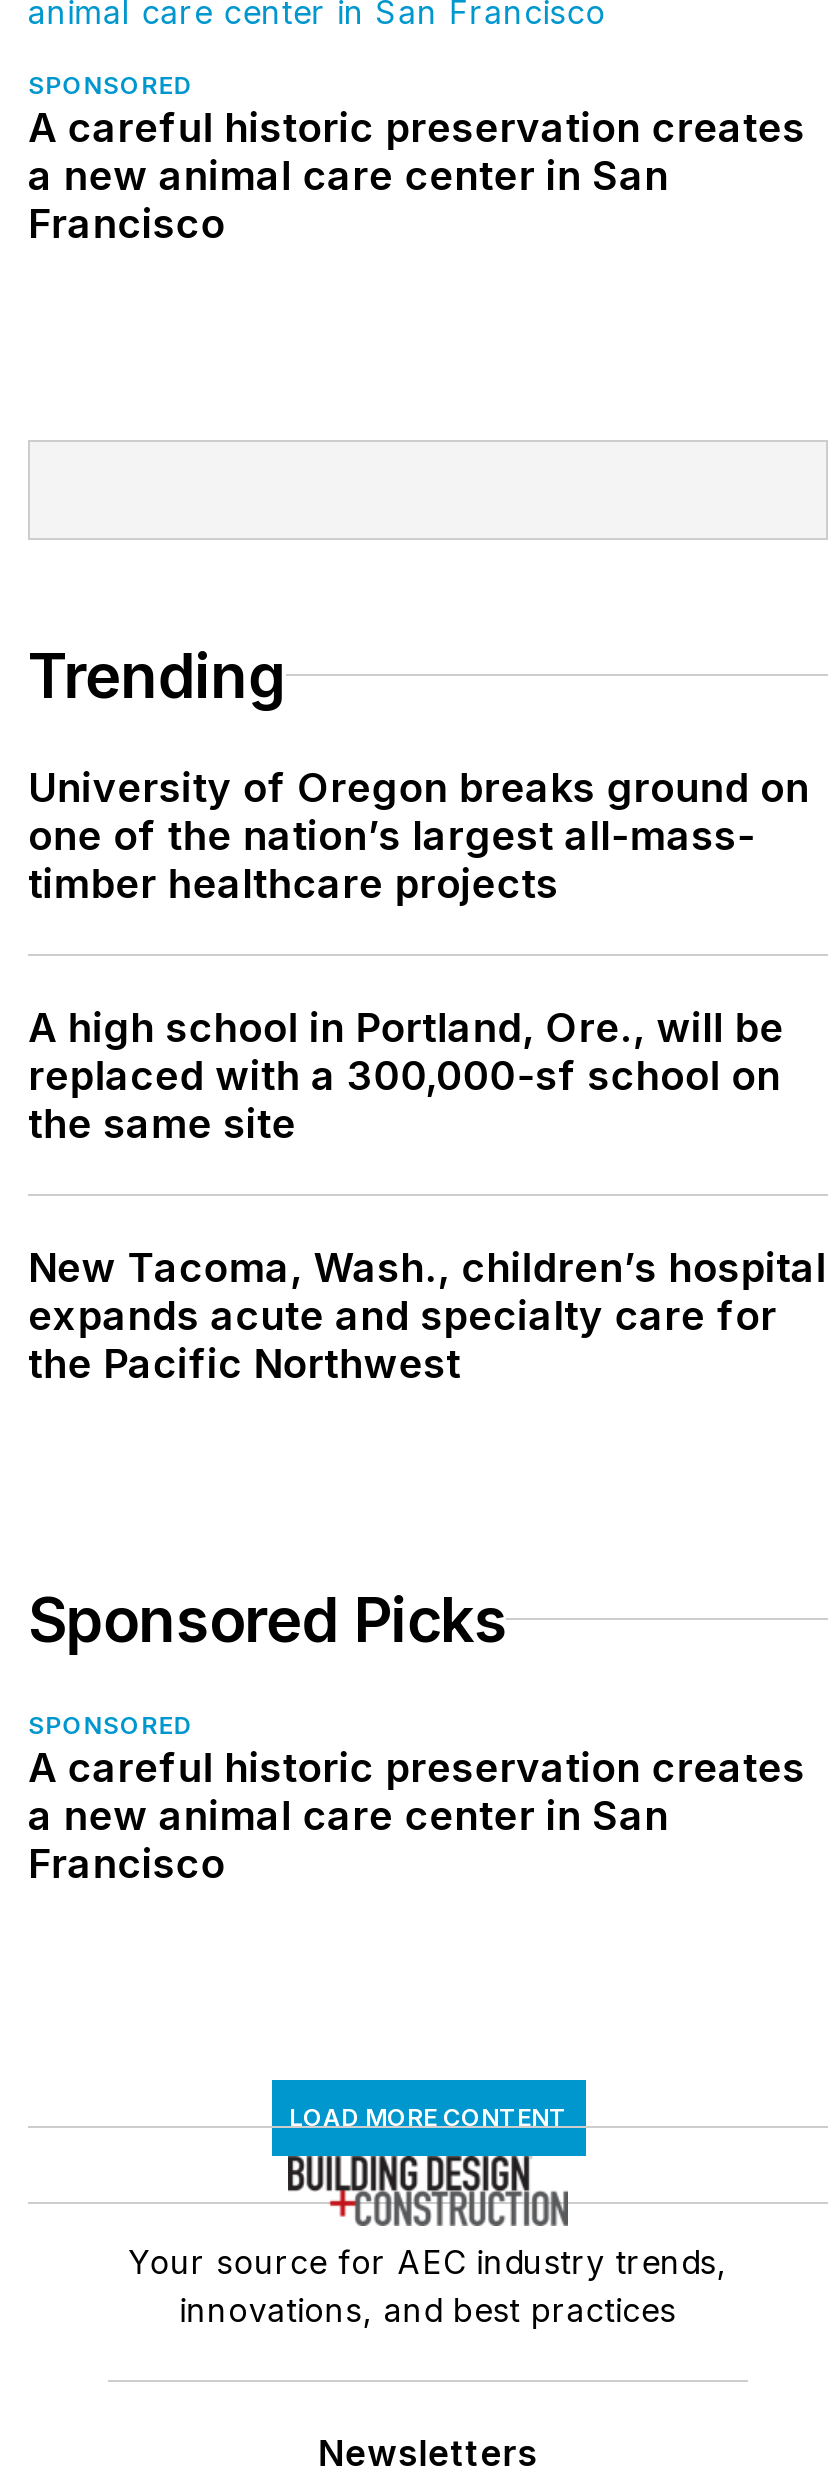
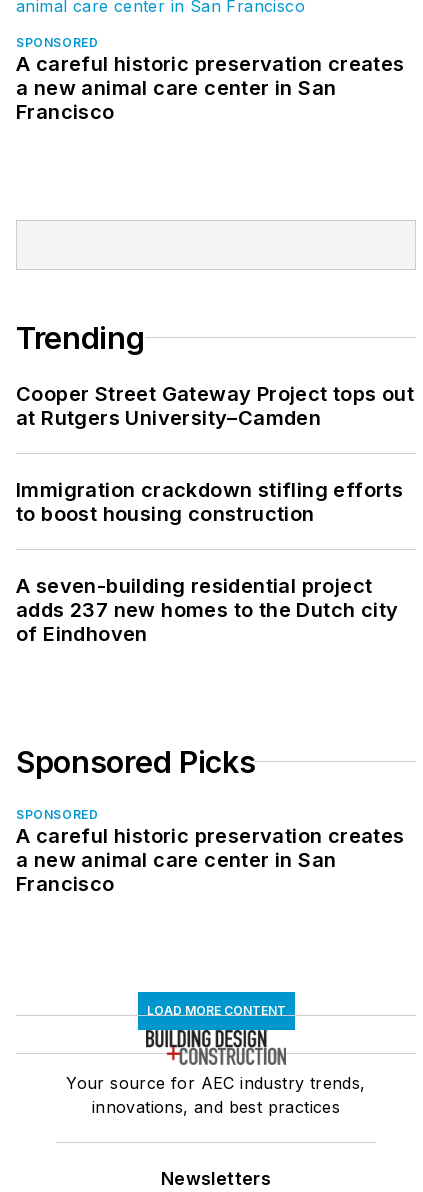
[28,763,810,907] University of Oregon breaks ground on | one of the nation’s largest all-mass- | timber healthcare projects -> [16,381,414,429] Cooper Street Gateway Project tops out | at Rutgers University–Camden
[28,1003,784,1147] A high school in Portland, Ore., will be | replaced with a 300,000-sf school on | the same site -> [16,477,403,525] Immigration crackdown stifling efforts | to boost housing construction
[28,1243,826,1387] New Tacoma, Wash., children’s hospital | expands acute and specialty care for | the Pacific Northwest -> [16,573,398,645] A seven-building residential project | adds 237 new homes to the Dutch city | of Eindhoven

